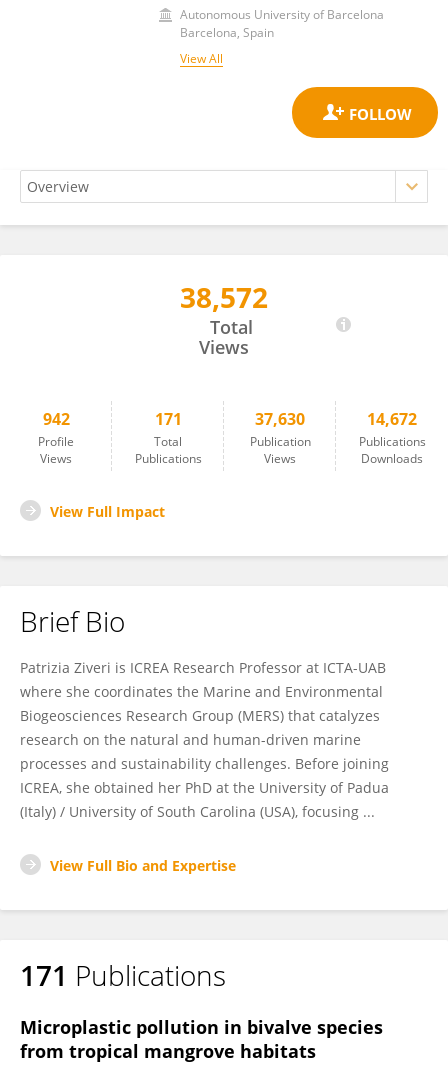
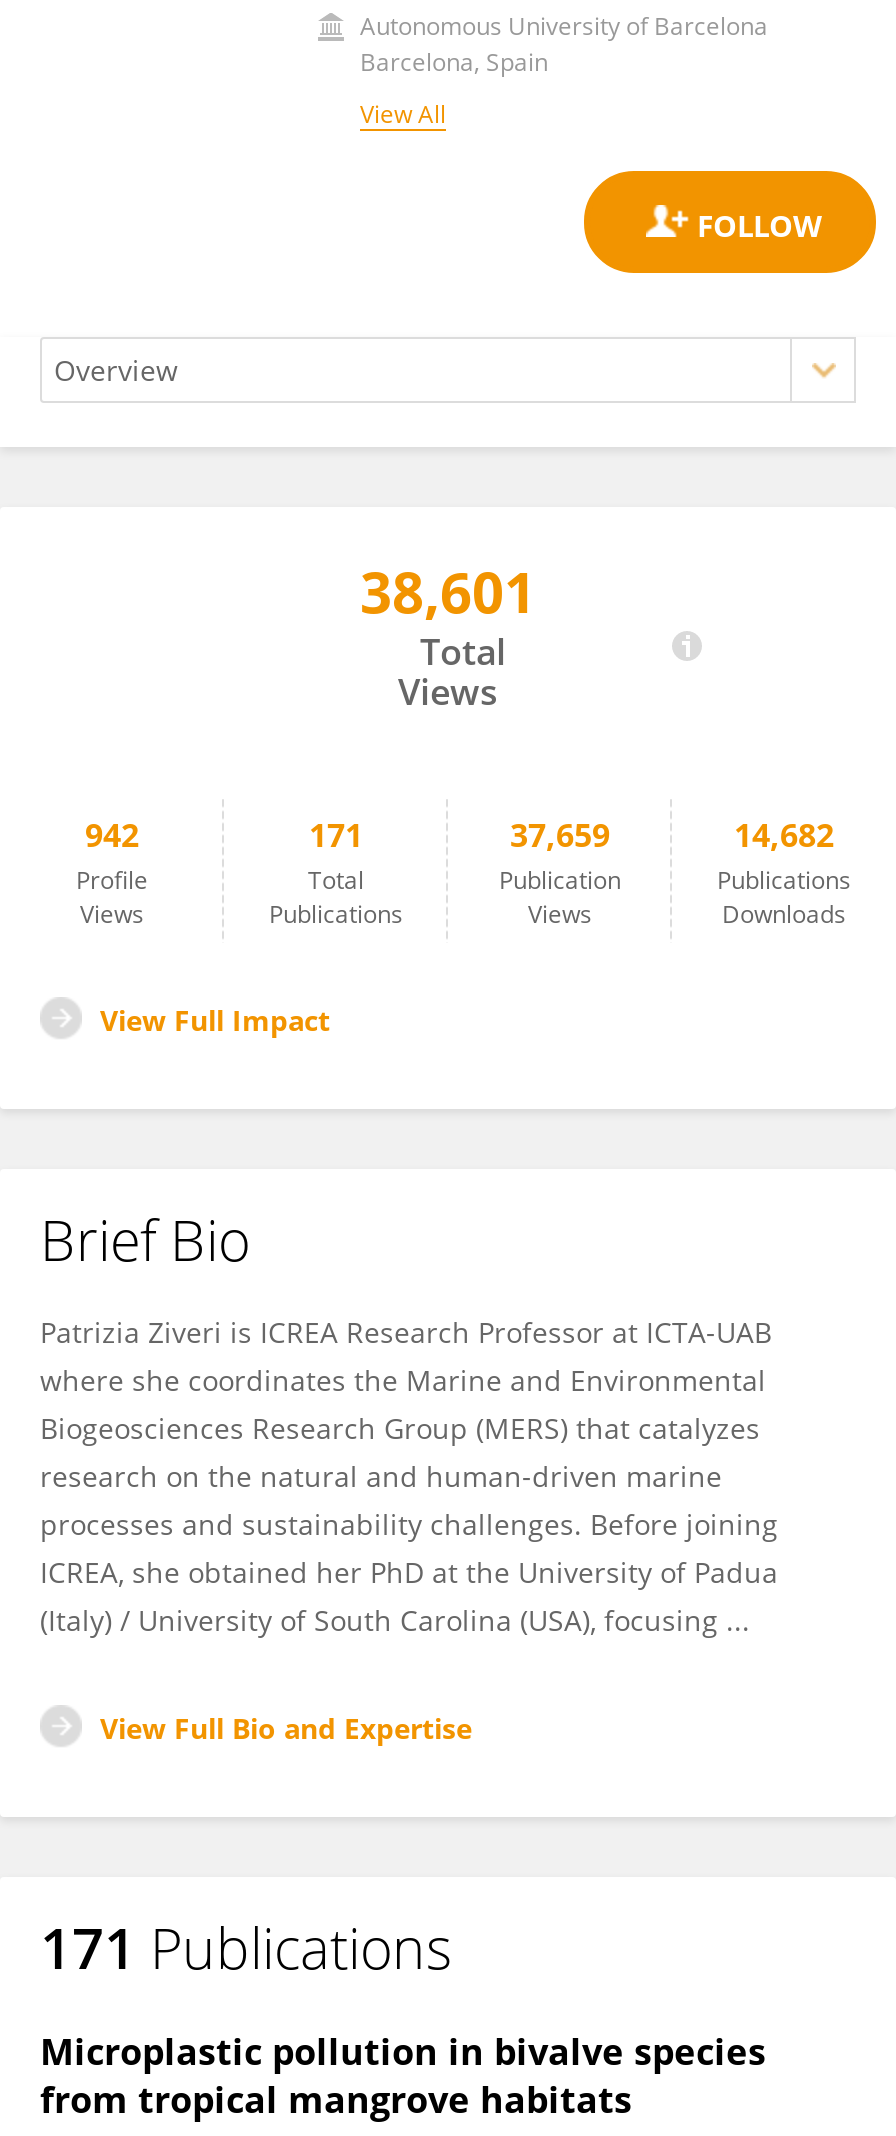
[180,278,268,316] 38,572 -> [360,553,536,629] 38,601
[255,408,305,430] 37,630 -> [510,813,610,857] 37,659
[367,408,417,430] 14,672 -> [734,813,834,857] 14,682

